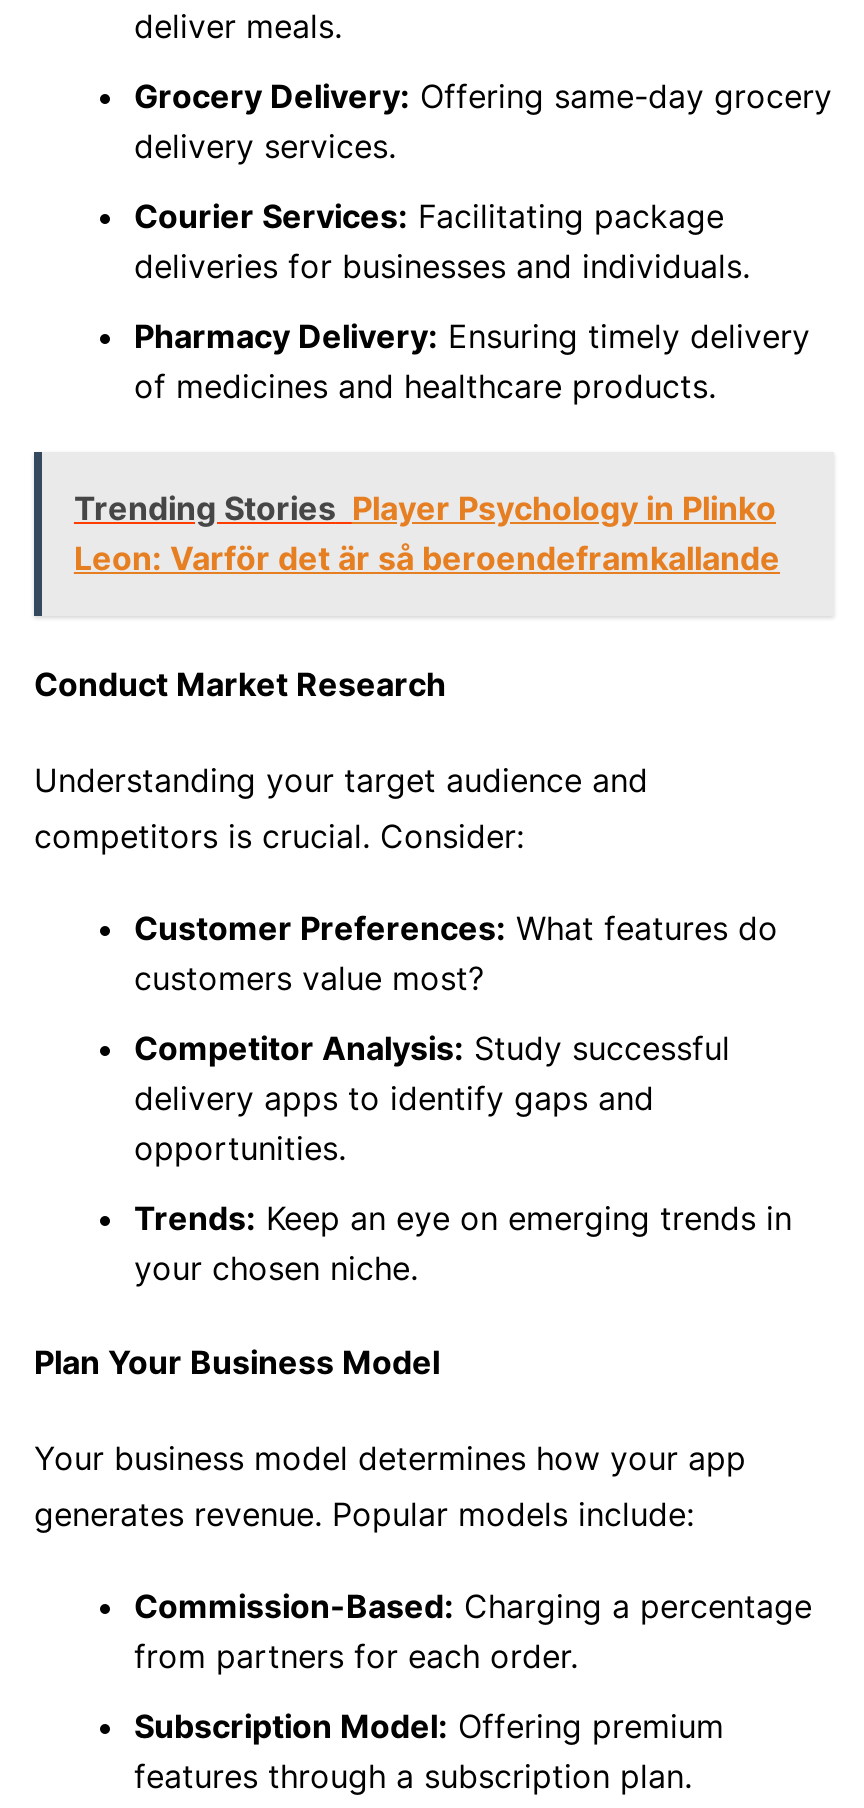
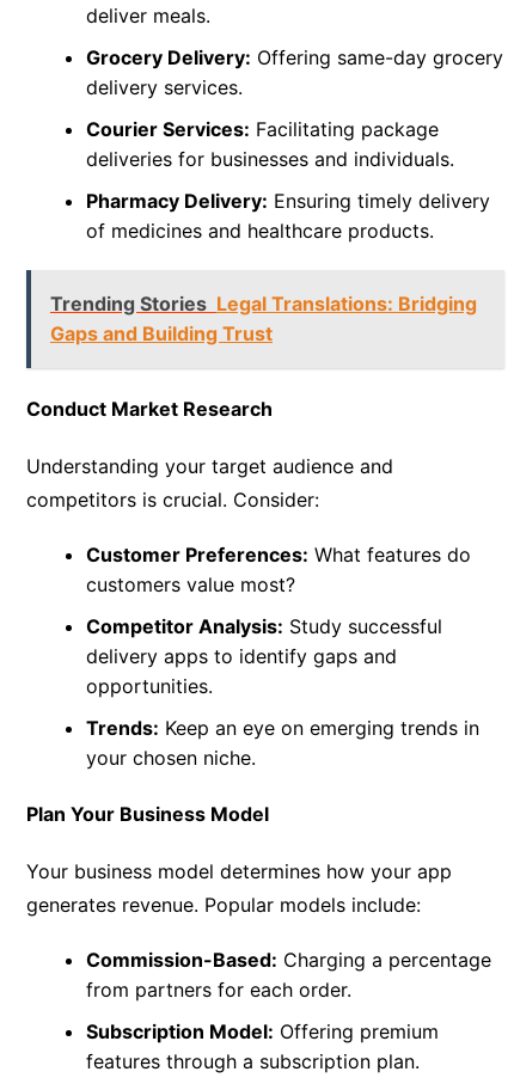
[74,488,780,578] Trending Stories Player Psychology in Plinko | Leon: Varför det är så beroendeframkallande -> [50,291,477,345] Trending Stories Legal Translations: Bridging | Gaps and Building Trust

